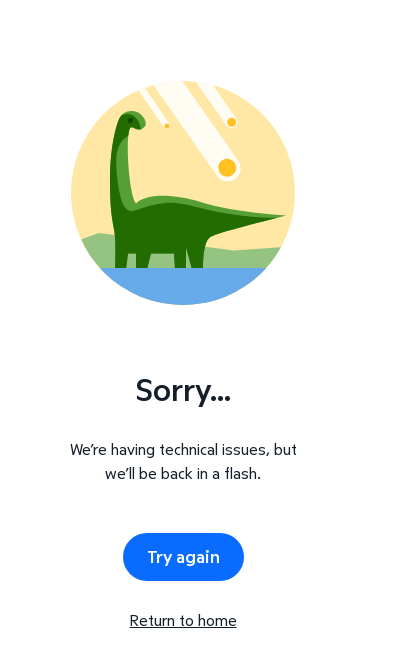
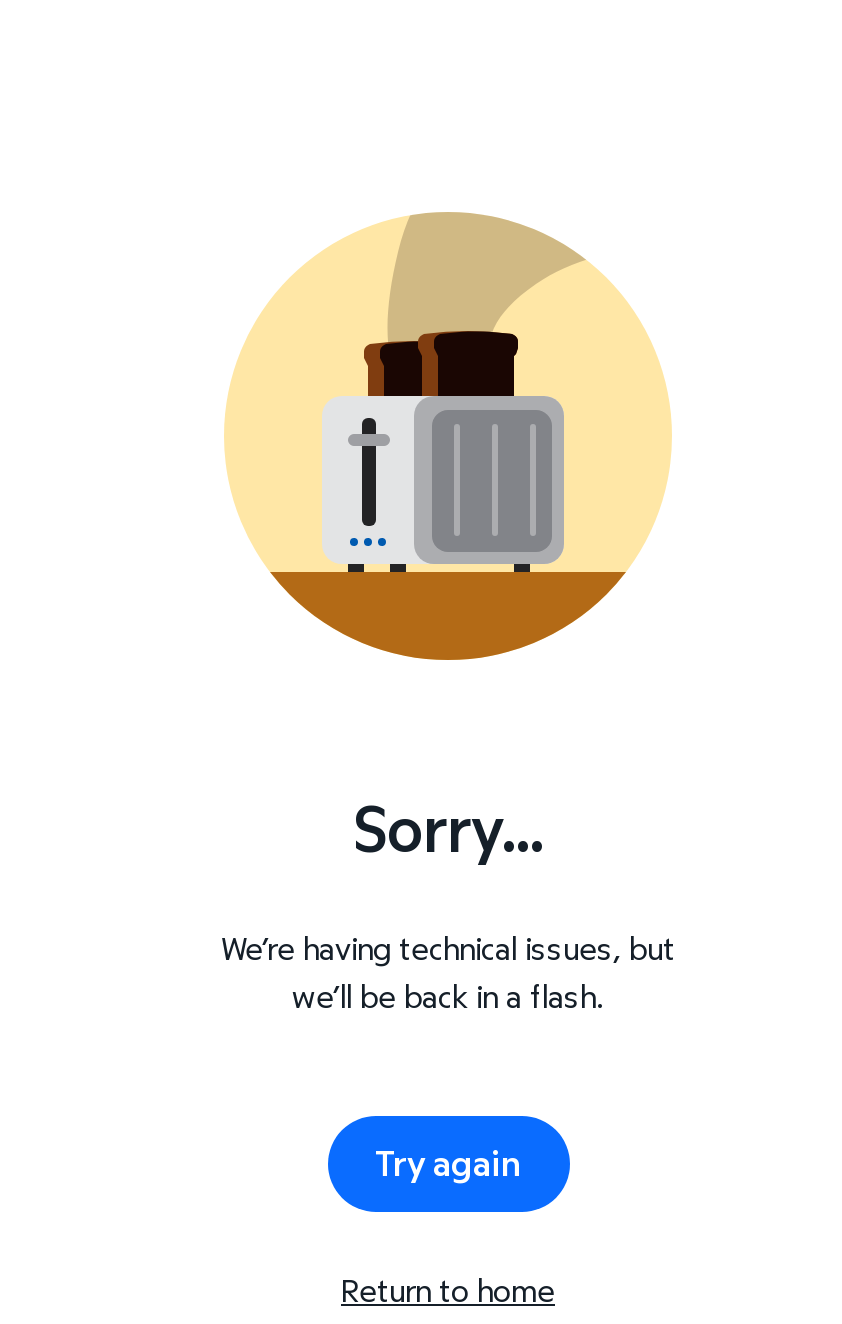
[81,82,285,306] [image] -> [246,212,646,662] [image]

